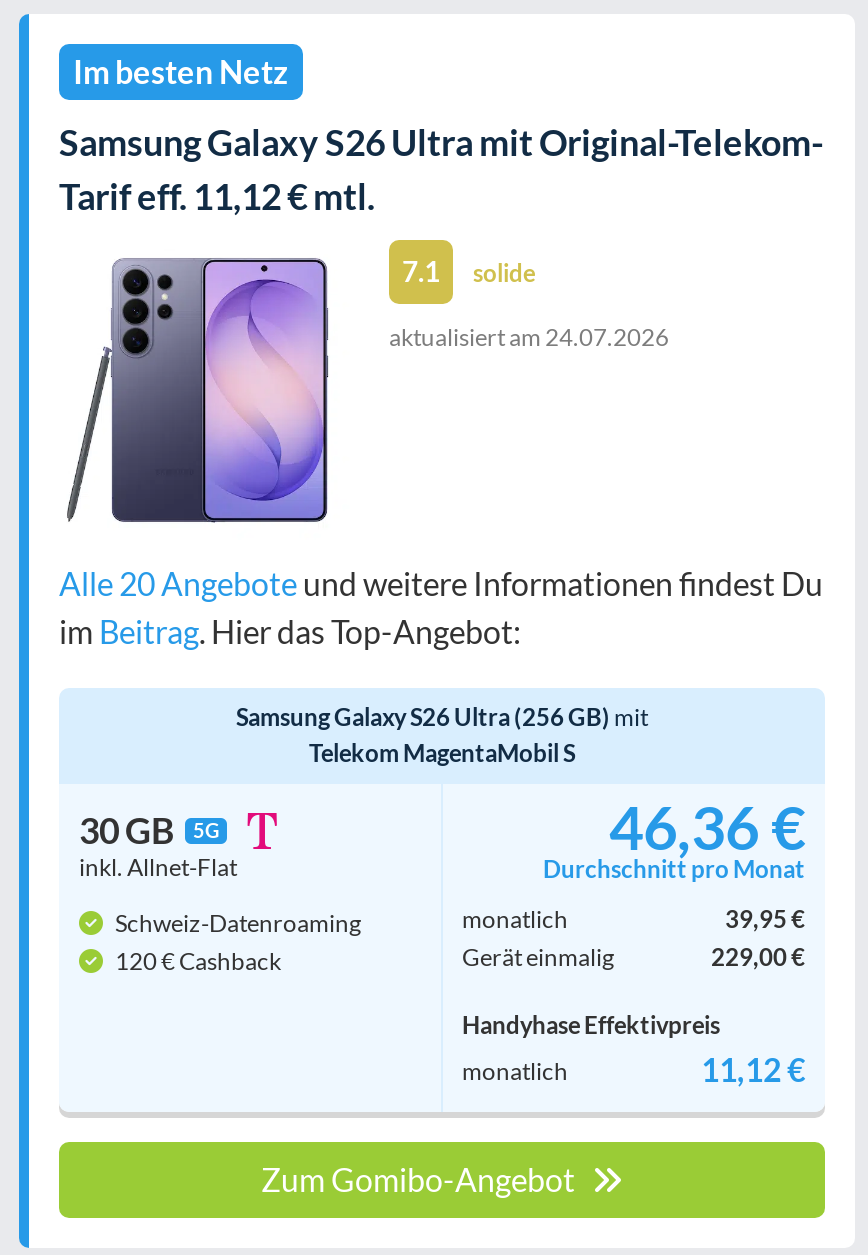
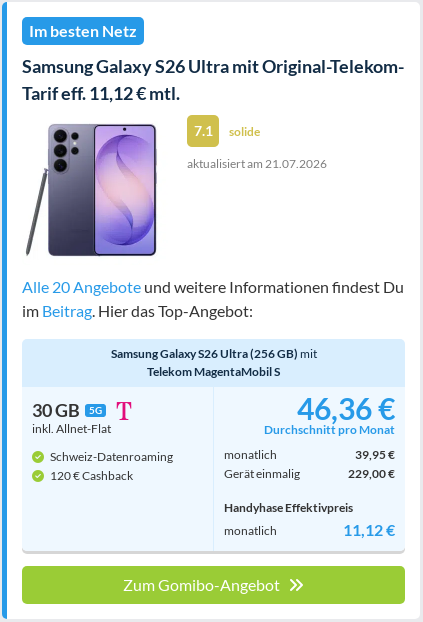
[389,323,669,353] aktualisiert am 24.07.2026 -> [187,156,327,171] aktualisiert am 21.07.2026

